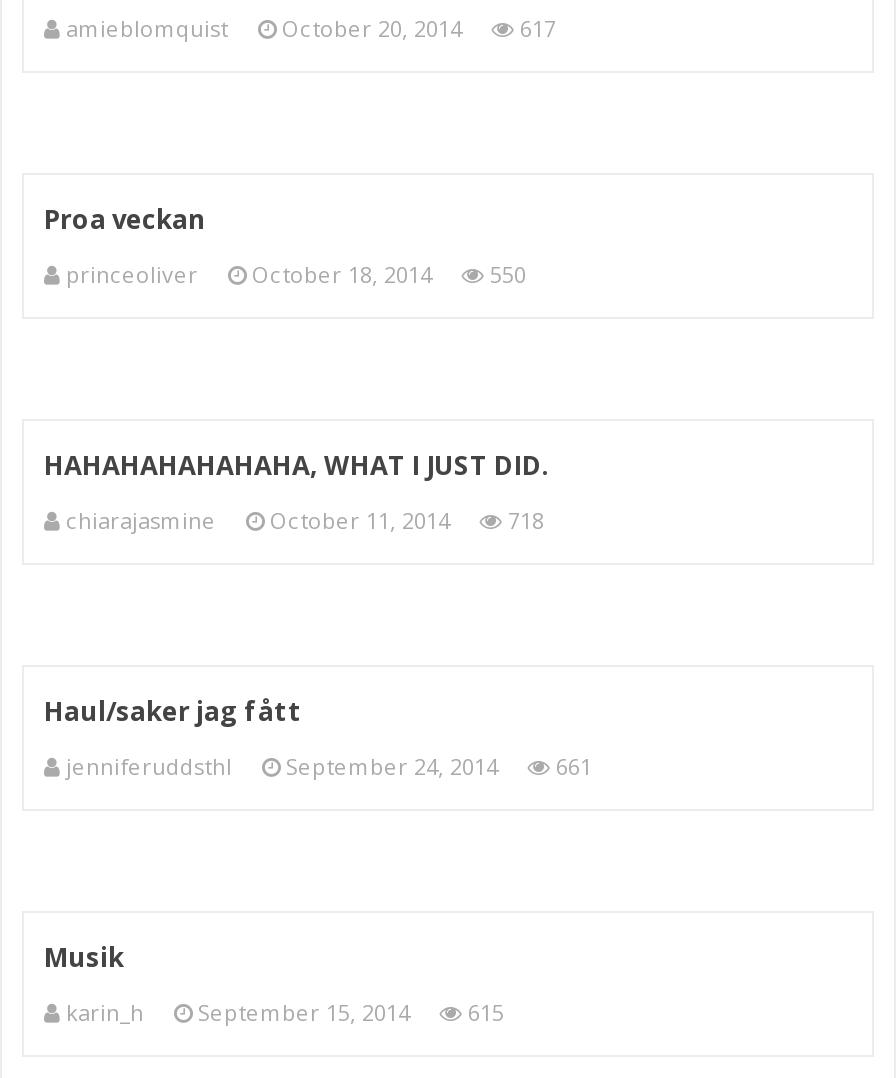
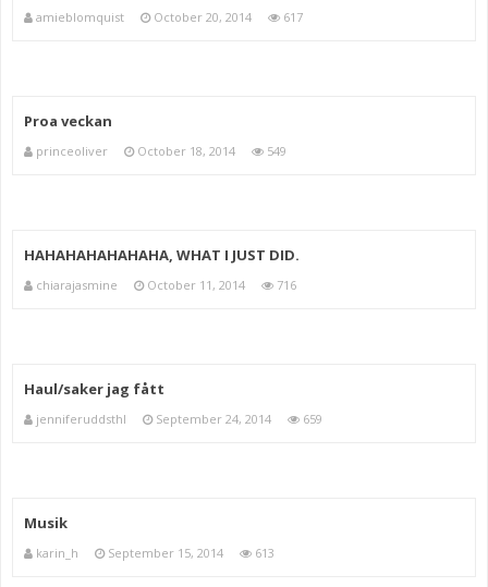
[66,259,526,289] princeoliver October 18, 2014 550 -> [36,143,286,159] princeoliver October 18, 2014 549
[66,505,544,535] chiarajasmine October 11, 2014 718 -> [36,277,296,293] chiarajasmine October 11, 2014 716
[66,751,592,781] jenniferuddsthl September 24, 2014 661 -> [36,411,322,427] jenniferuddsthl September 24, 2014 659
[66,997,504,1027] karin_h September 15, 2014 615 -> [36,545,274,561] karin_h September 15, 2014 613

